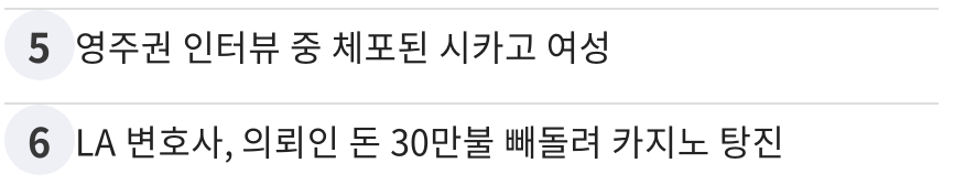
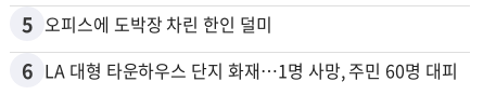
[28,15,612,75] 5 영주권 인터뷰 중 체포된 시카고 여성 -> [21,9,272,38] 5 오피스에 도박장 차린 한인 덜미
[28,110,785,170] 6 LA 변호사, 의뢰인 돈 30만불 빼돌려 카지노 탕진 -> [21,56,458,85] 6 LA 대형 타운하우스 단지 화재…1명 사망, 주민 60명 대피

